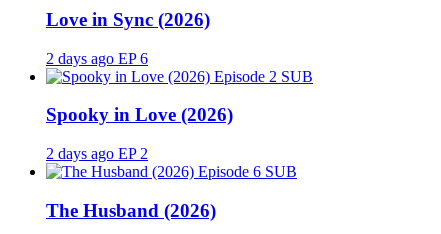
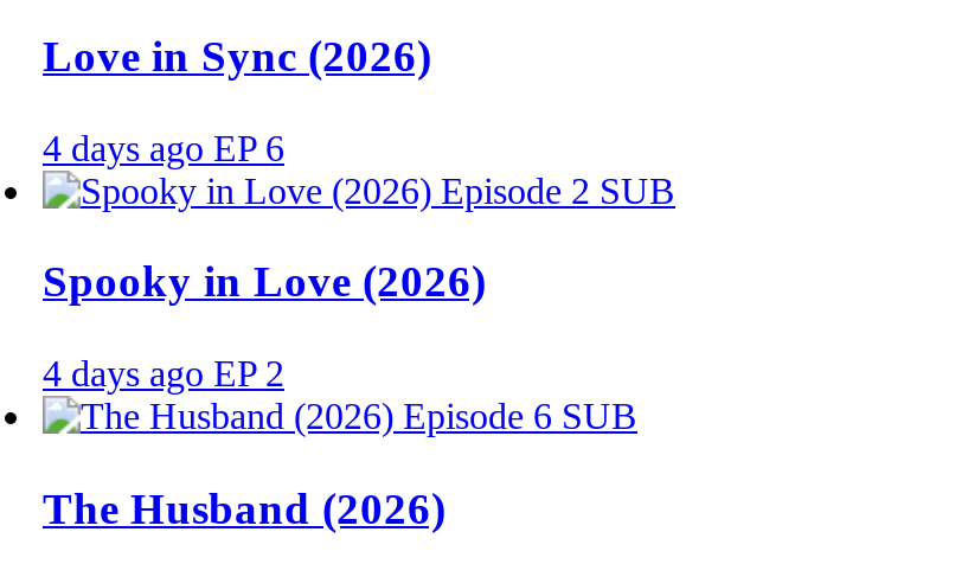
[46,50,148,67] 2 days ago EP 6 -> [43,127,284,167] 4 days ago EP 6
[46,145,148,162] 2 days ago EP 2 -> [43,353,284,394] 4 days ago EP 2

